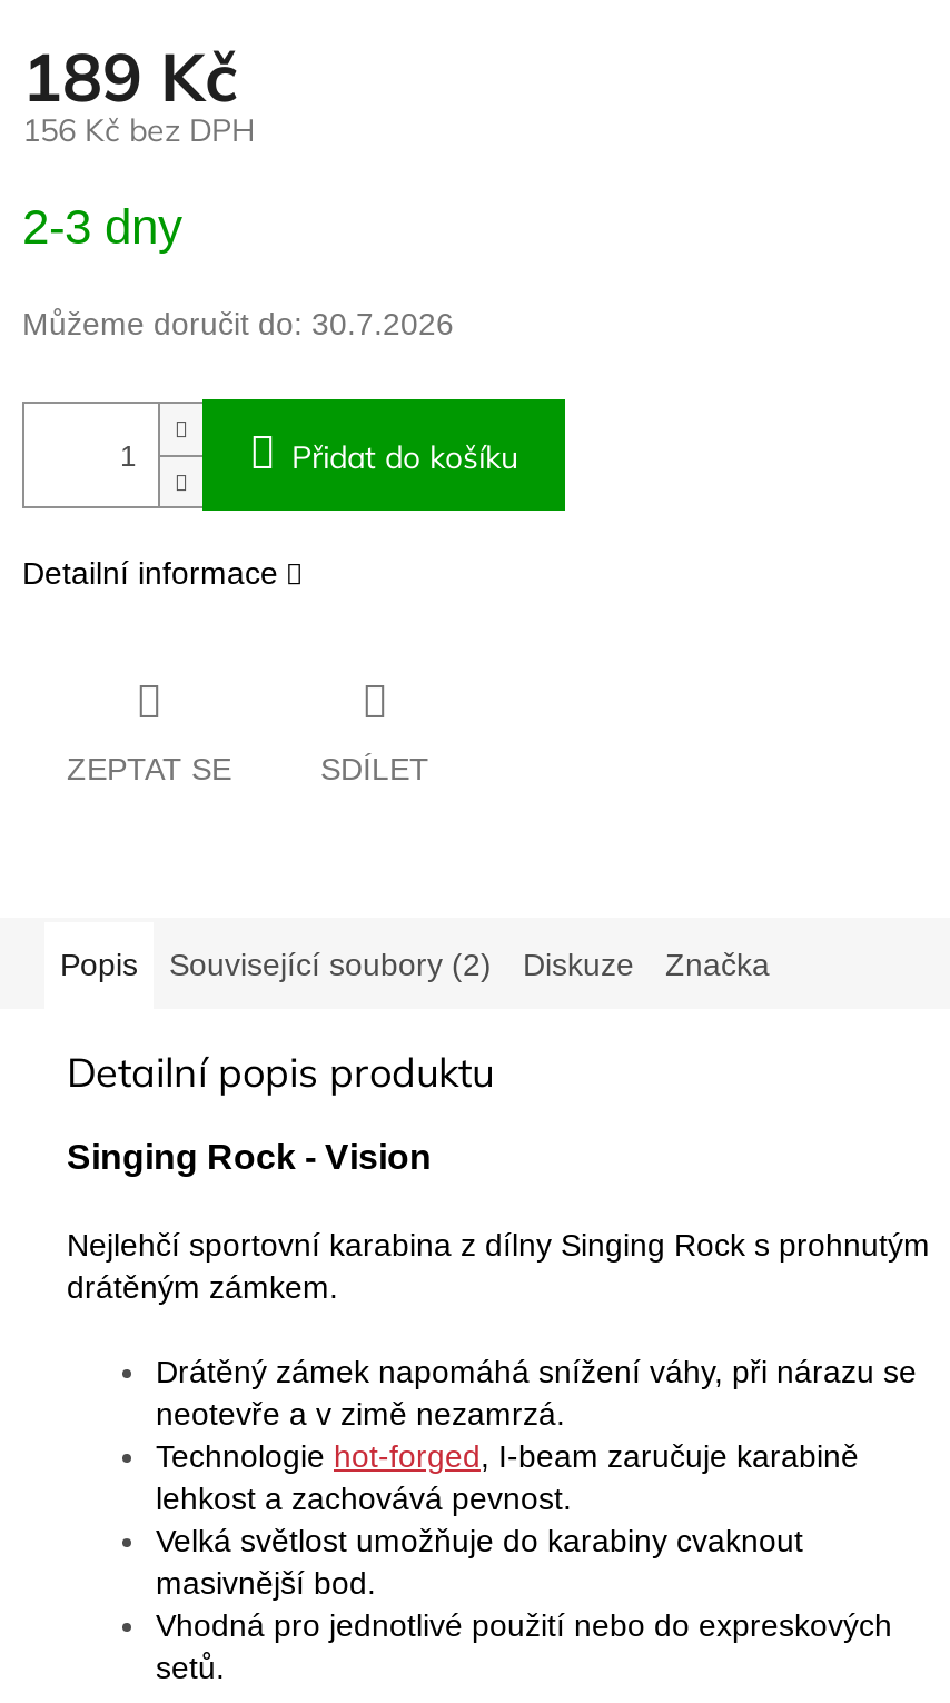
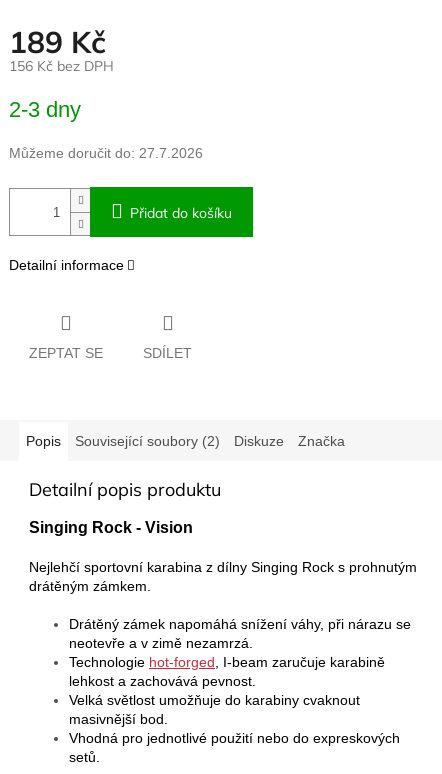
[22,307,454,342] Můžeme doručit do: 30.7.2026 -> [9,145,203,161] Můžeme doručit do: 27.7.2026

